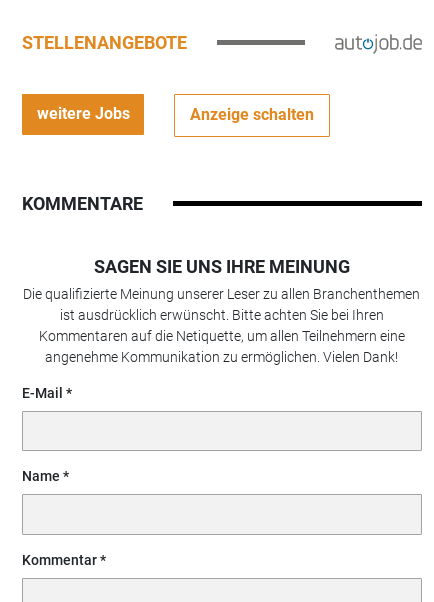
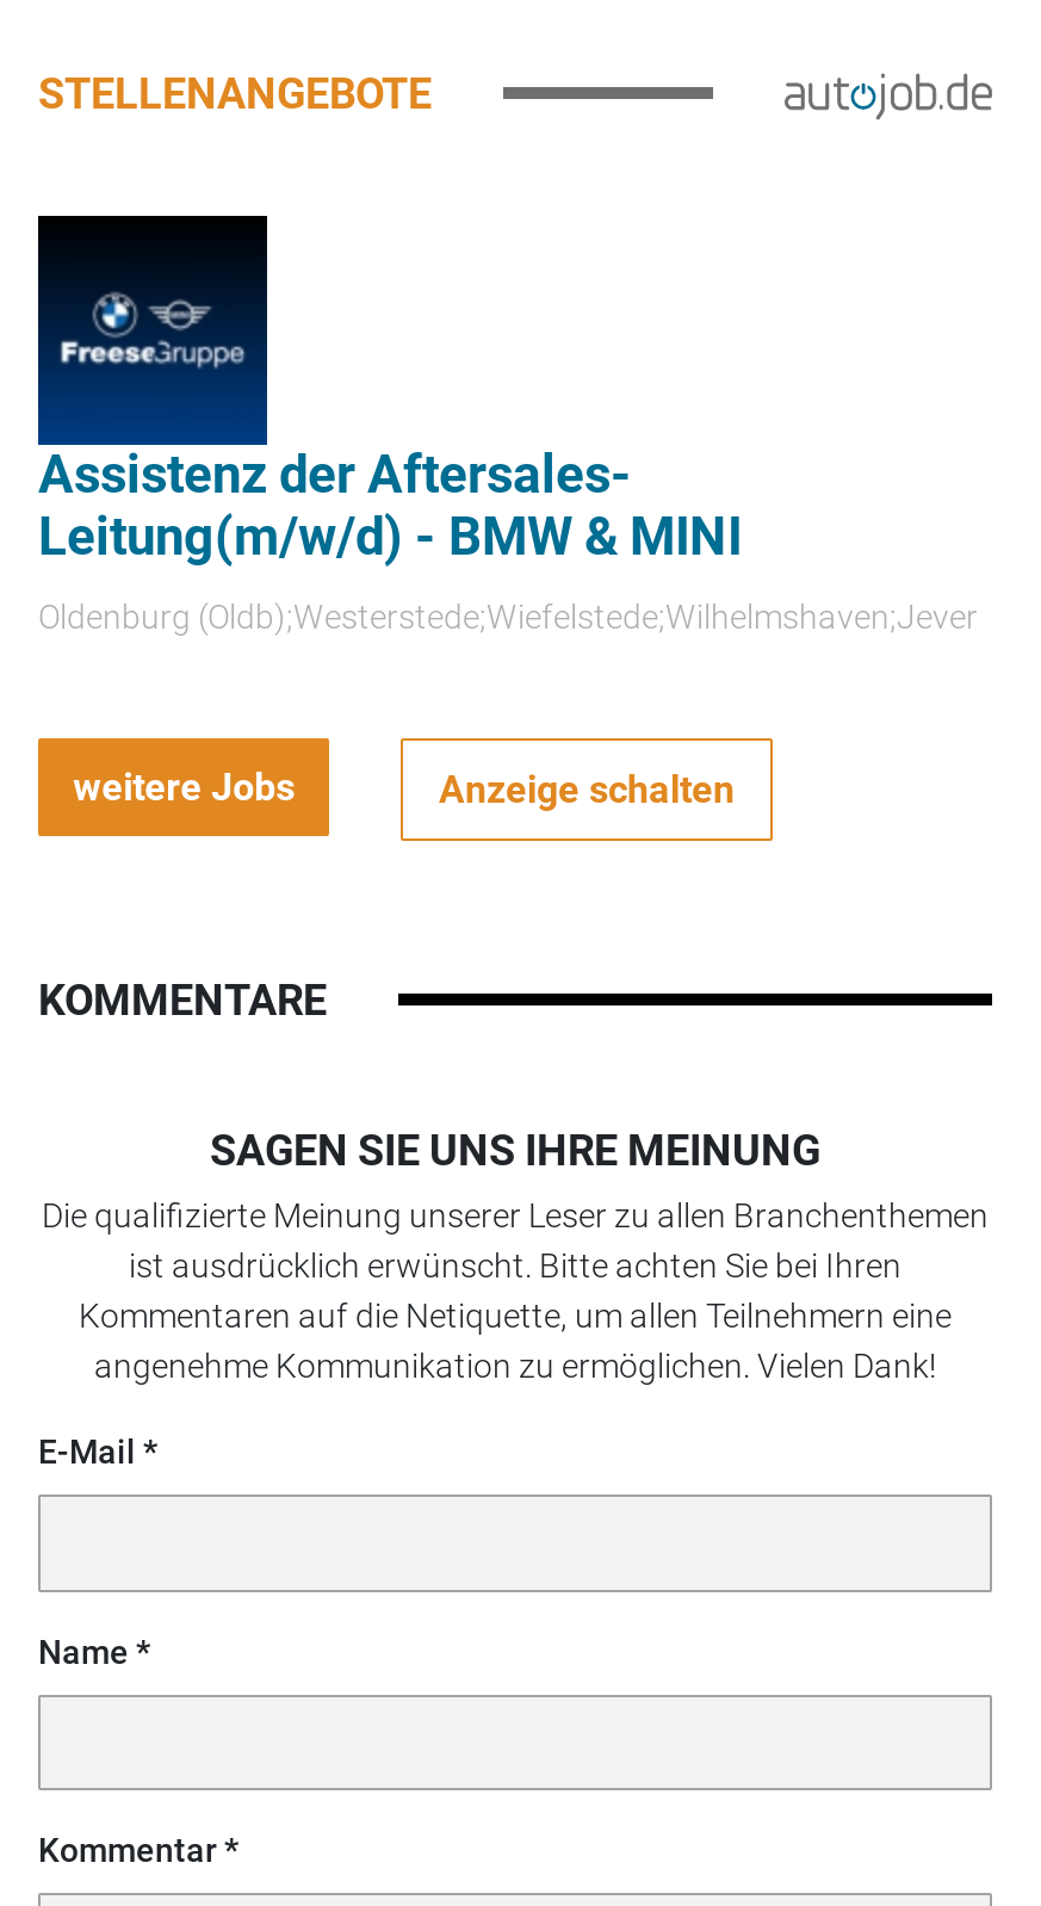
none -> [36,214,978,636] [image] | Assistenz der Aftersales- | Leitung(m/w/d) - BMW & MINI | Oldenburg (Oldb);Westerstede;Wiefelstede;Wilhelmshaven;Jever

